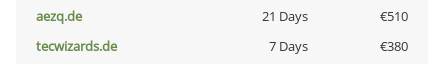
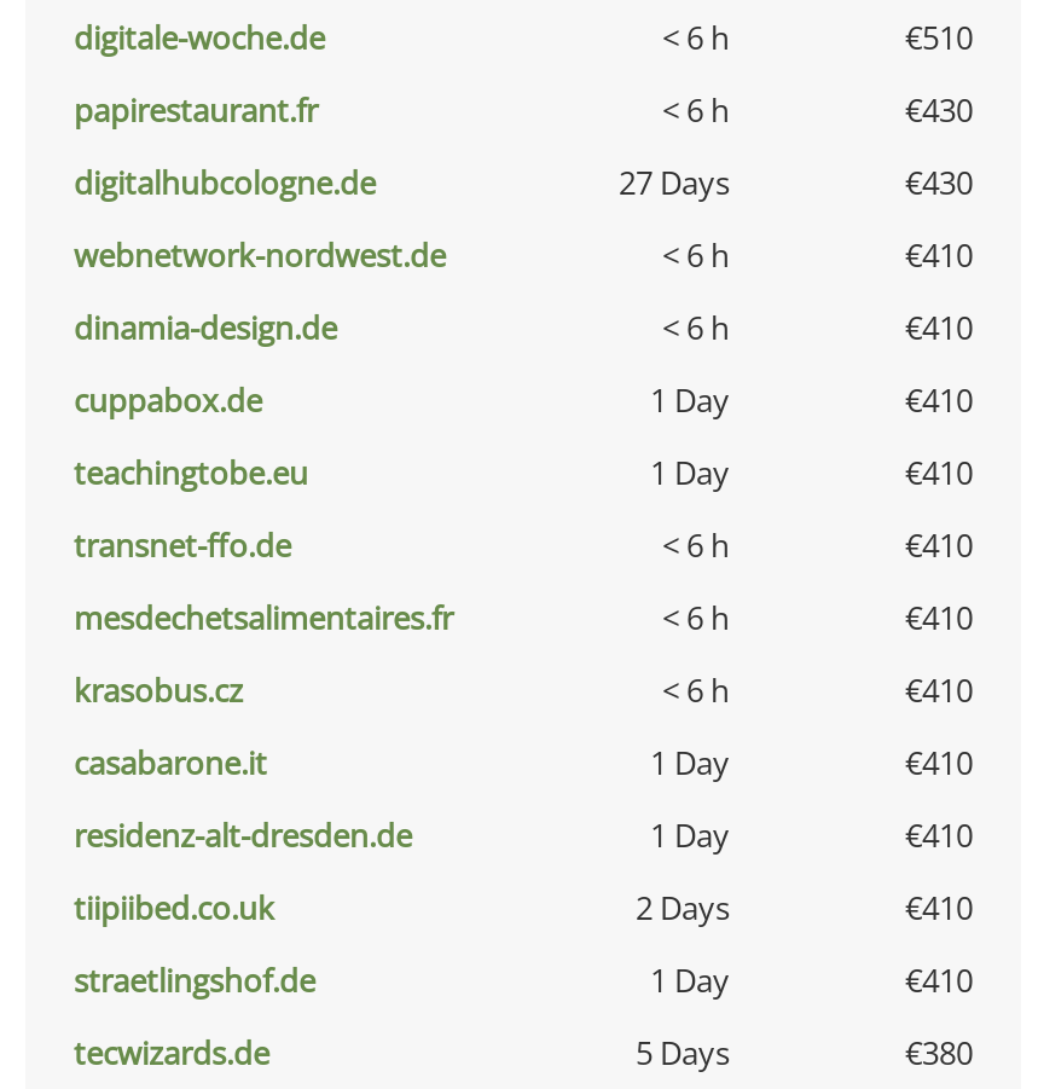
[36,6,307,24] aezq.de | 21 Days -> [74,15,730,58] digitale-woche.de | < 6 h
none -> [74,87,973,1001] papirestaurant.fr | < 6 h | €430 | digitalhubcologne.de | 27 Days | €430 | webnetwork-nordwest.de | < 6 h | €410 | dinamia-design.de | < 6 h | €410 | cuppabox.de | 1 Day | €410 | teachingtobe.eu | 1 Day | €410 | transnet-ffo.de | < 6 h | €410 | mesdechetsalimentaires.fr | < 6 h | €410 | krasobus.cz | < 6 h | €410 | casabarone.it | 1 Day | €410 | residenz-alt-dresden.de | 1 Day | €410 | tiipiibed.co.uk | 2 Days | €410 | straetlingshof.de | 1 Day | €410
[268,36,307,54] 7 Days -> [636,1030,730,1073] 5 Days

